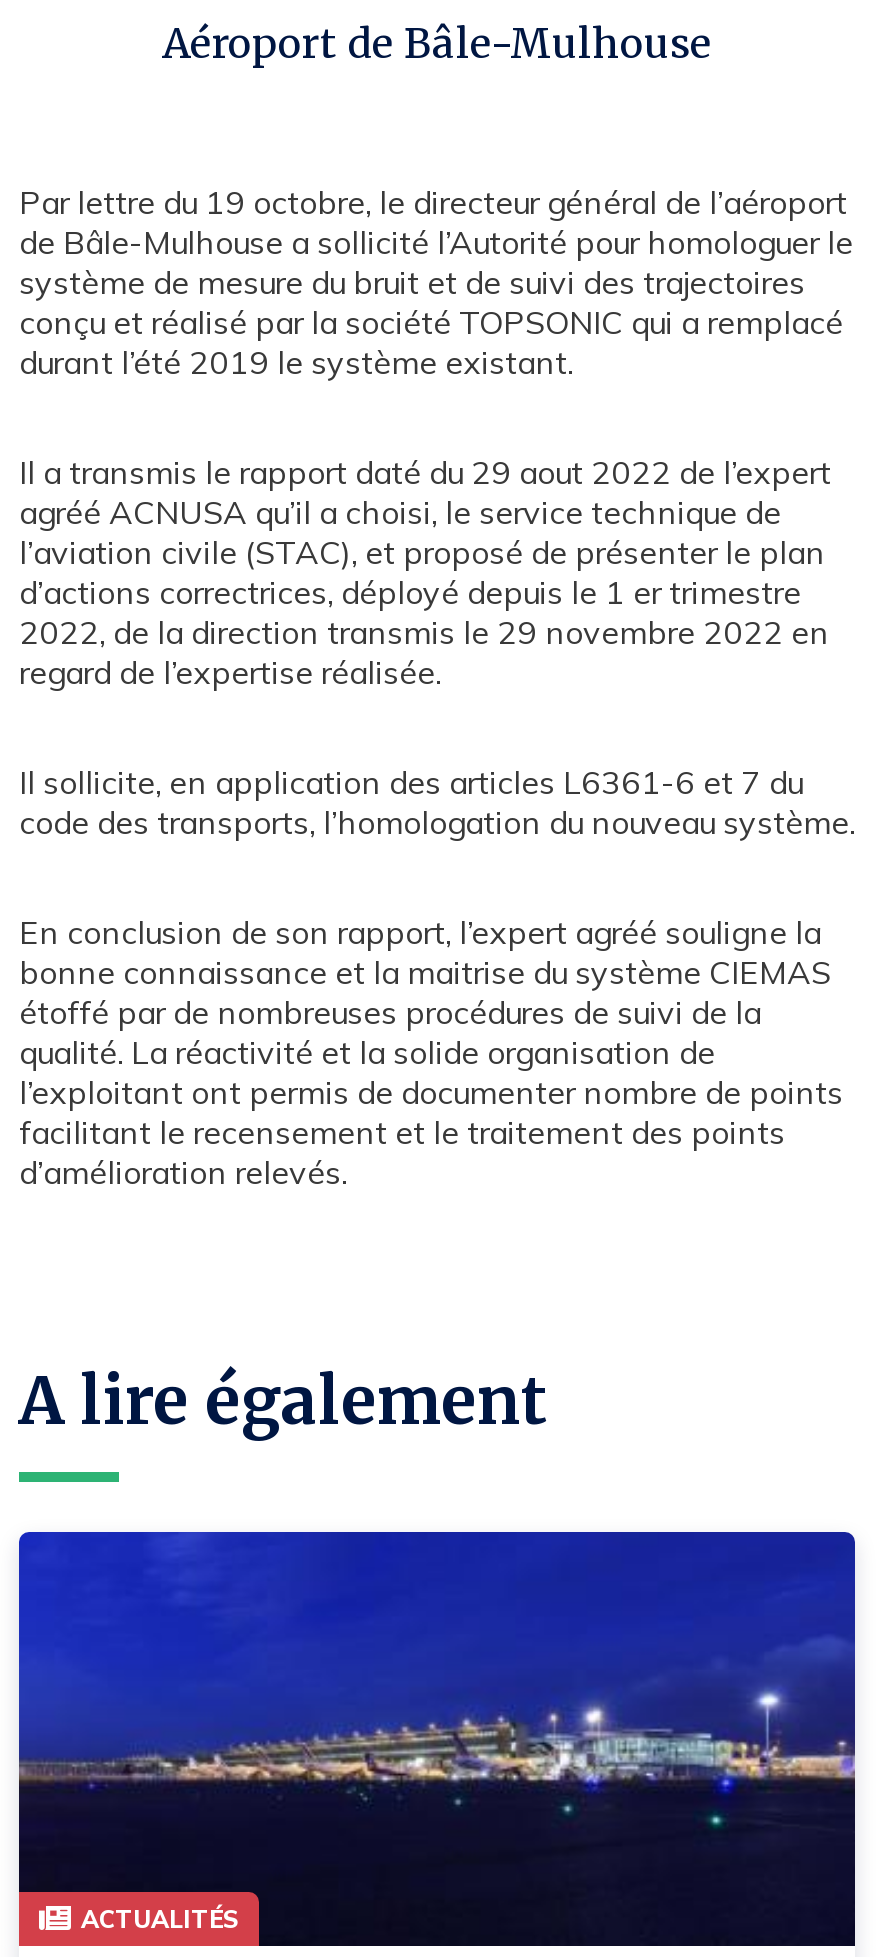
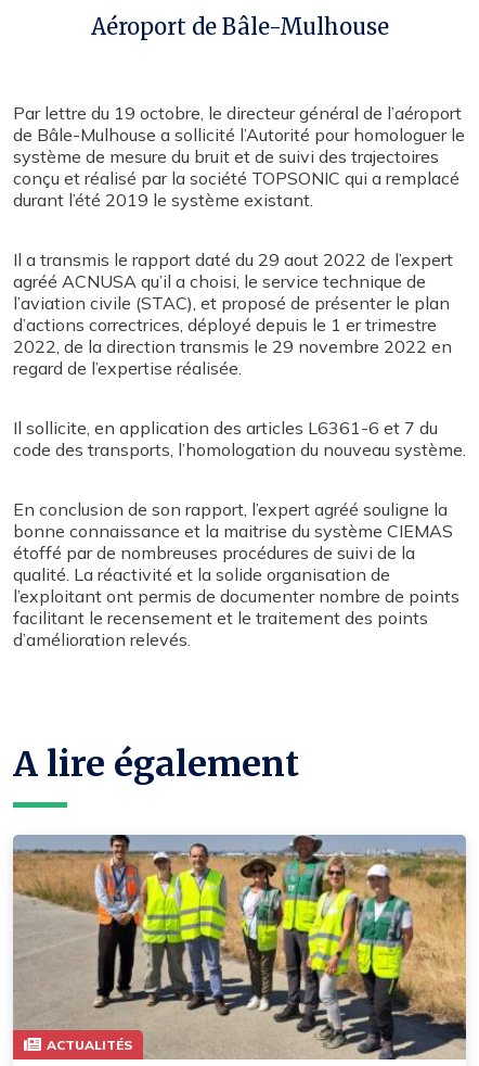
[17,1530,857,1948] [image] -> [12,834,467,1061] [image]

